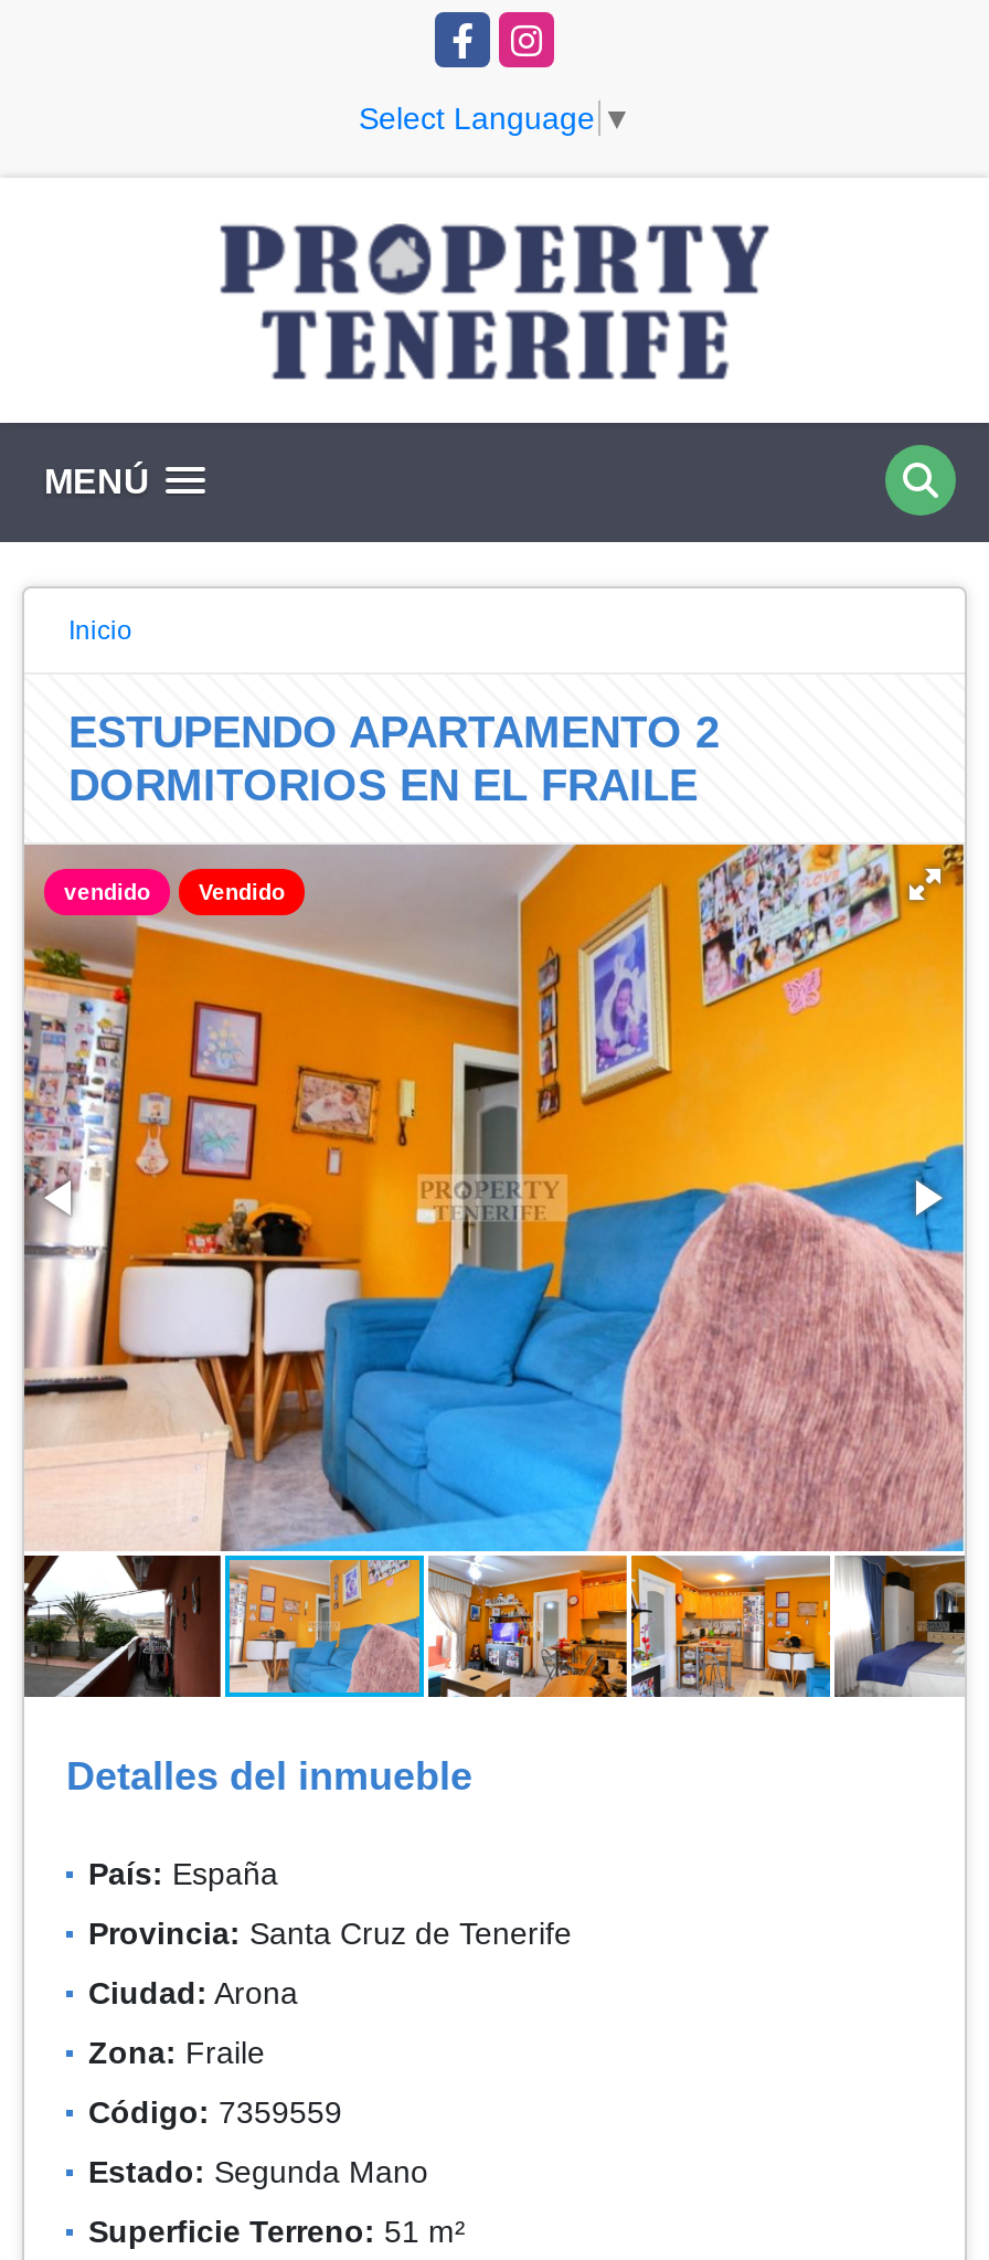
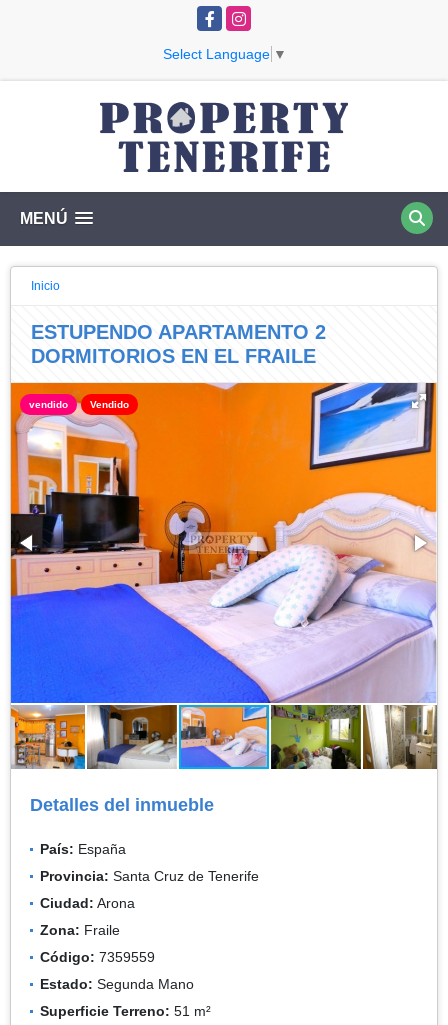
[22,842,967,1699] [image] -> [10,382,438,770] [image]

